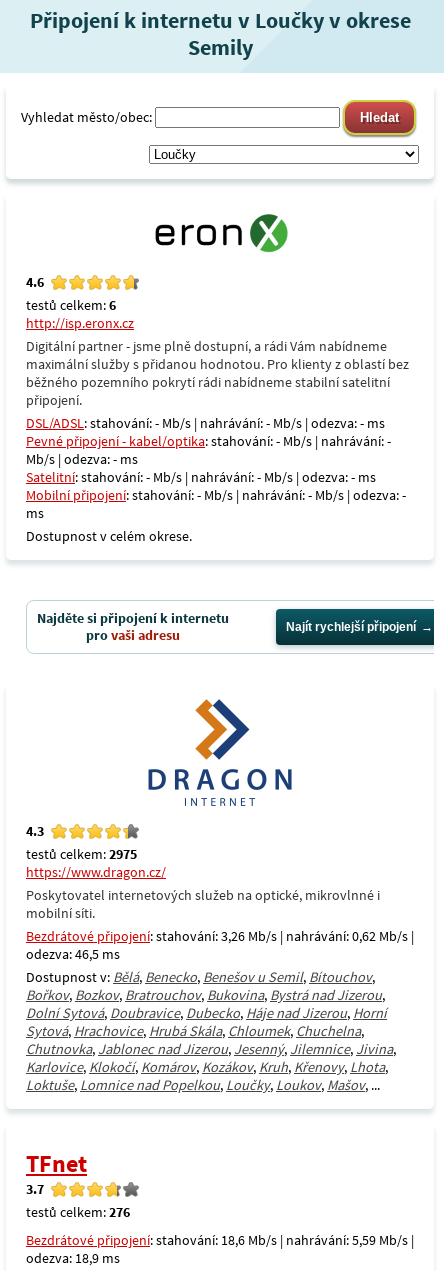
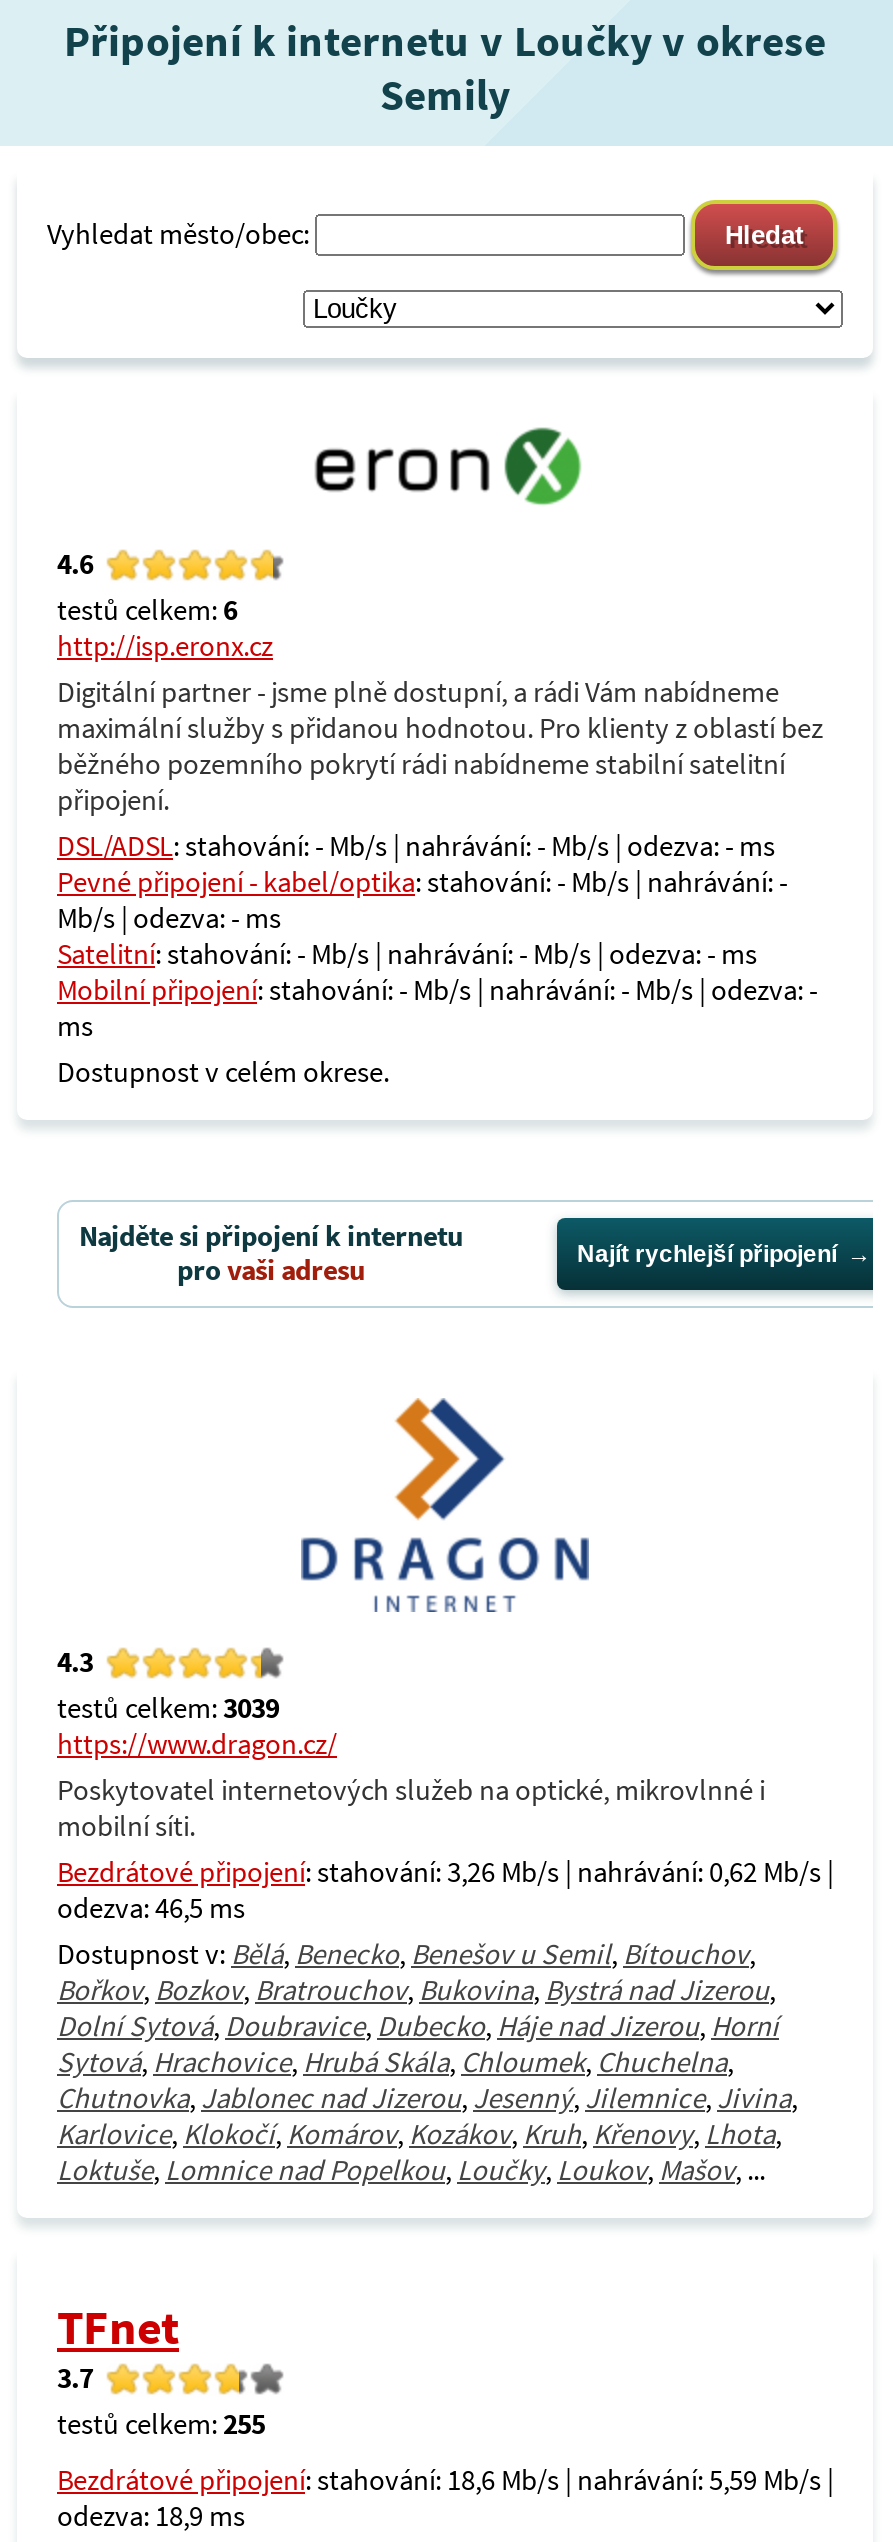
[26,845,137,863] testů celkem: 2975 -> [57,1690,279,1726] testů celkem: 3039
[26,1203,130,1221] testů celkem: 276 -> [57,2406,265,2442] testů celkem: 255

